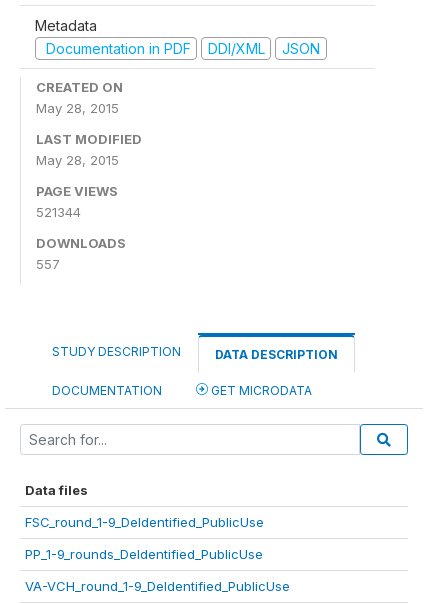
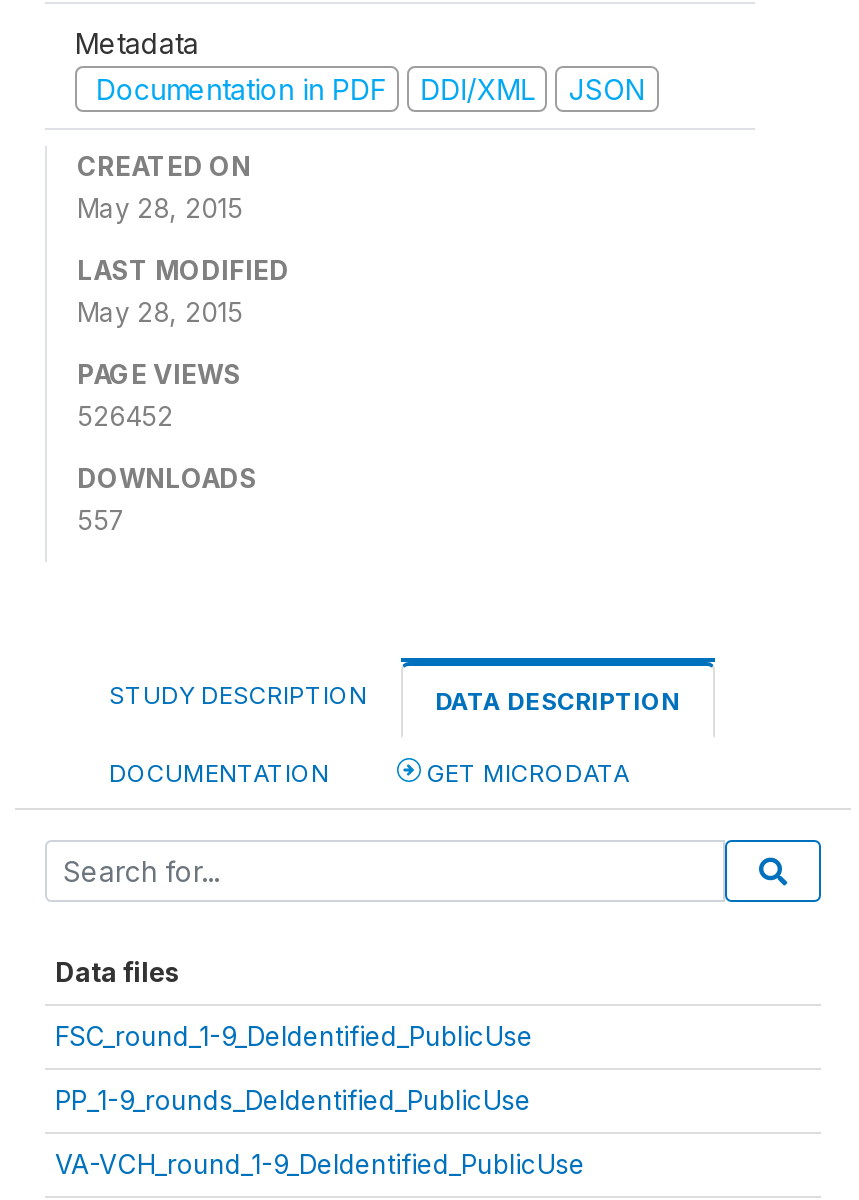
[36,204,81,220] 521344 -> [77,400,173,432] 526452

